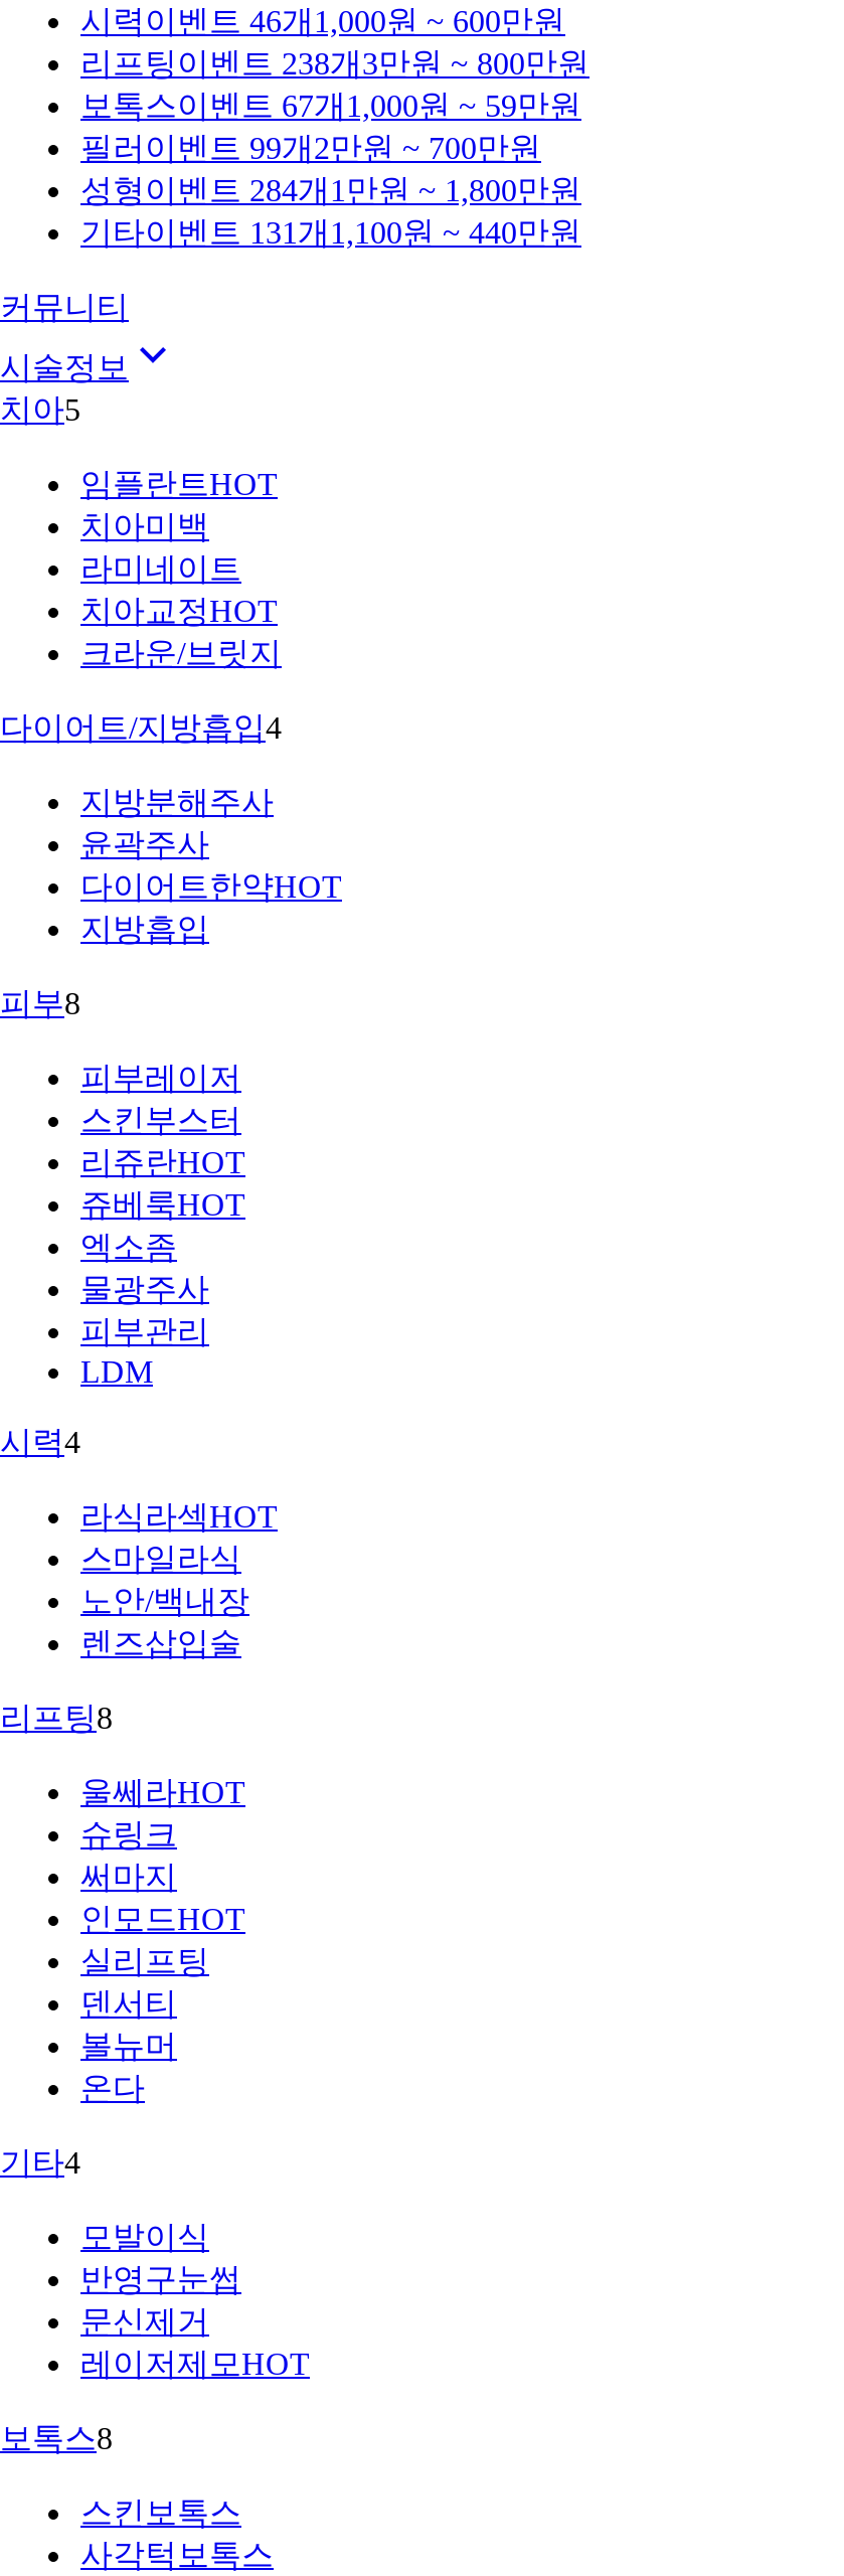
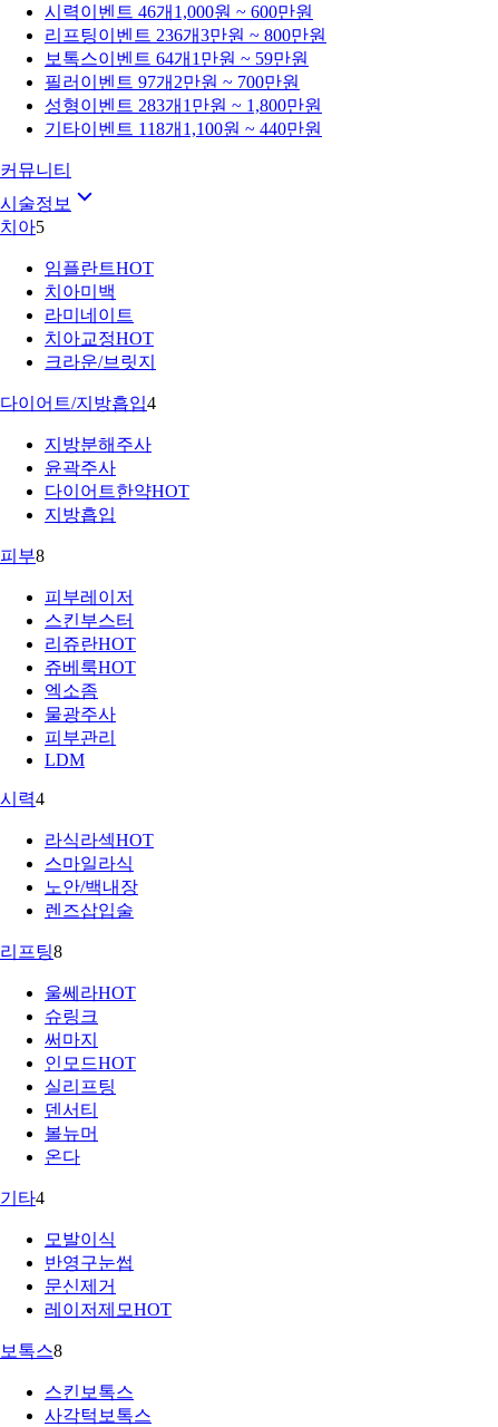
[80,46,589,80] 리프팅 이벤트 238개3만원 ~ 800만원 -> [45,26,326,45] 리프팅 이벤트 236개3만원 ~ 800만원
[80,89,581,123] 보톡스 이벤트 67개 1,000원 ~ 59만원 -> [45,49,309,68] 보톡스 이벤트 64개 1만원 ~ 59만원
[80,131,541,165] 필러 이벤트 99개2만원 ~ 700만원 -> [45,72,300,91] 필러 이벤트 97개2만원 ~ 700만원
[80,173,581,207] 성형 이벤트 284개 1만원 ~ 1,800만원 -> [45,96,322,115] 성형 이벤트 283개 1만원 ~ 1,800만원
[80,215,581,250] 기타이벤트 131개 1,100원 ~ 440만원 -> [45,119,322,138] 기타이벤트 118개 1,100원 ~ 440만원

